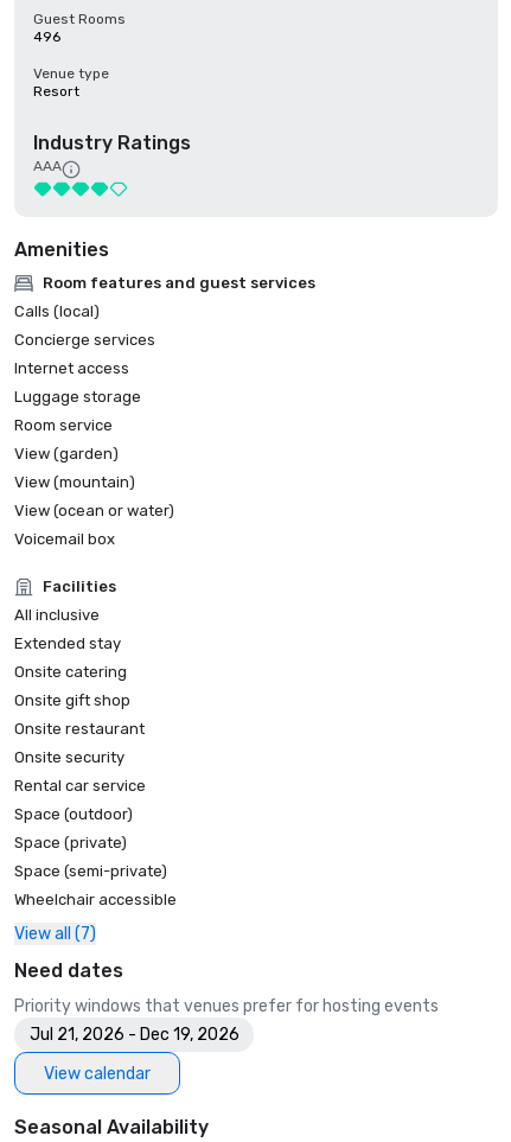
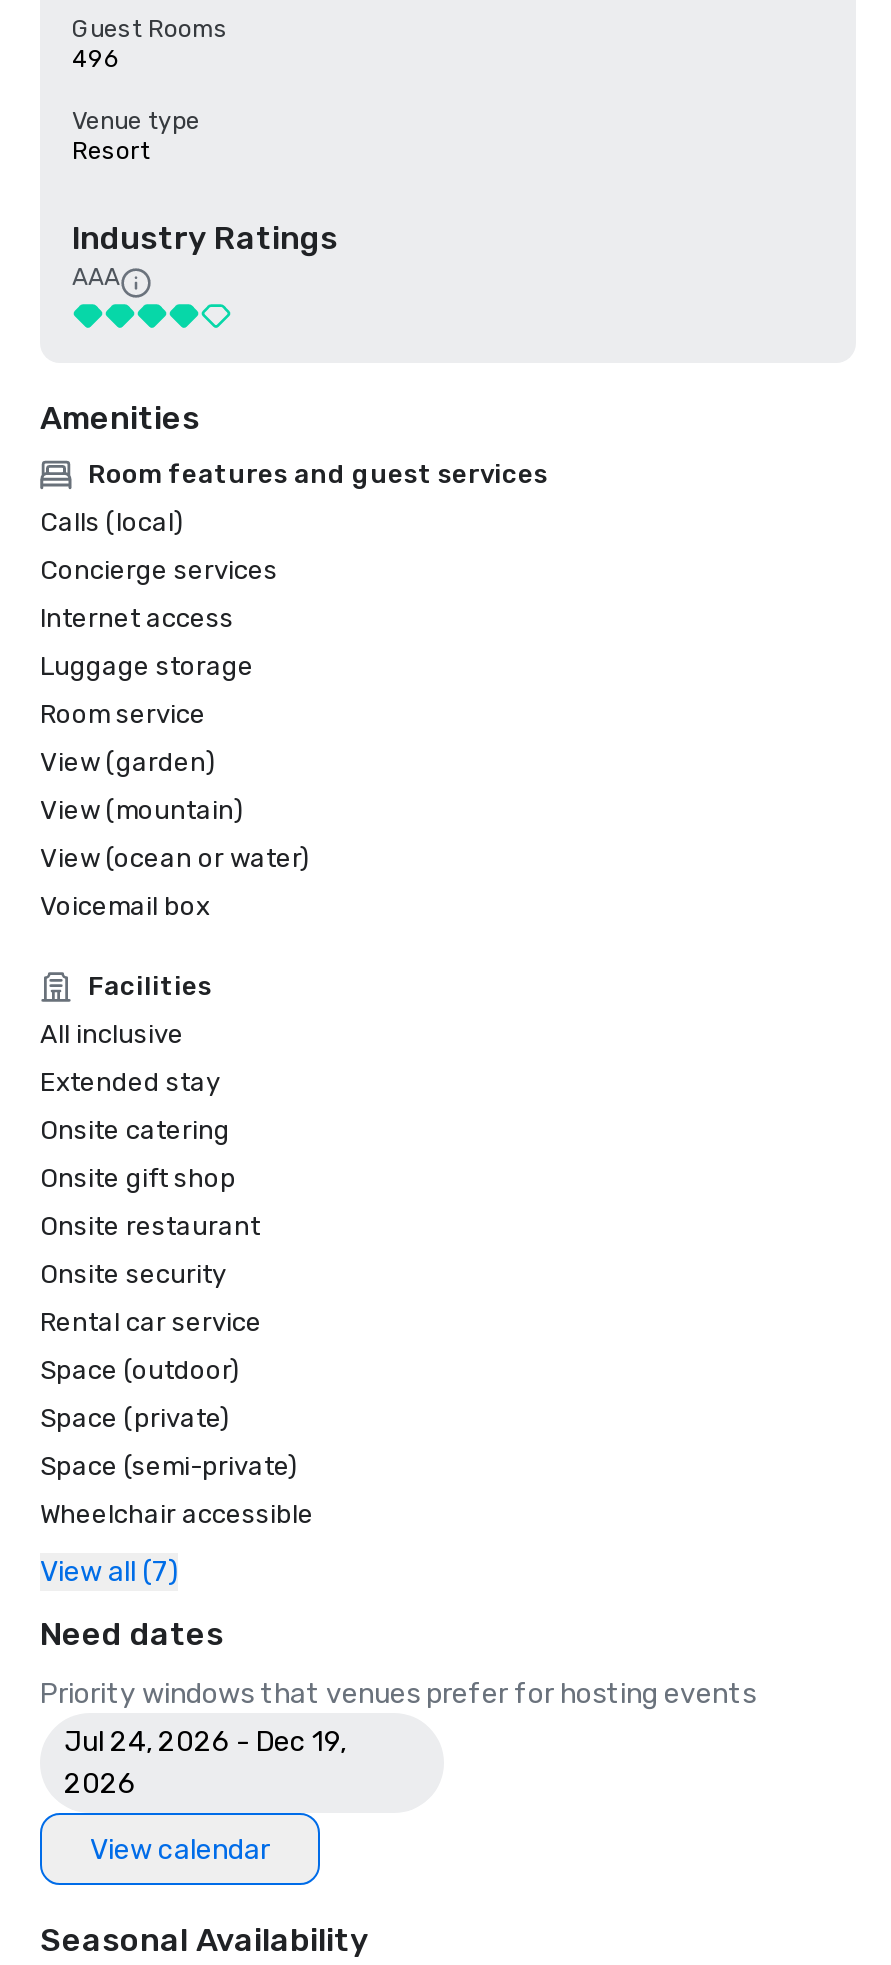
[29,1025,239,1045] Jul 21, 2026 - Dec 19, 2026 -> [64,1725,346,1801] Jul 24, 2026 - Dec 19, | 2026

